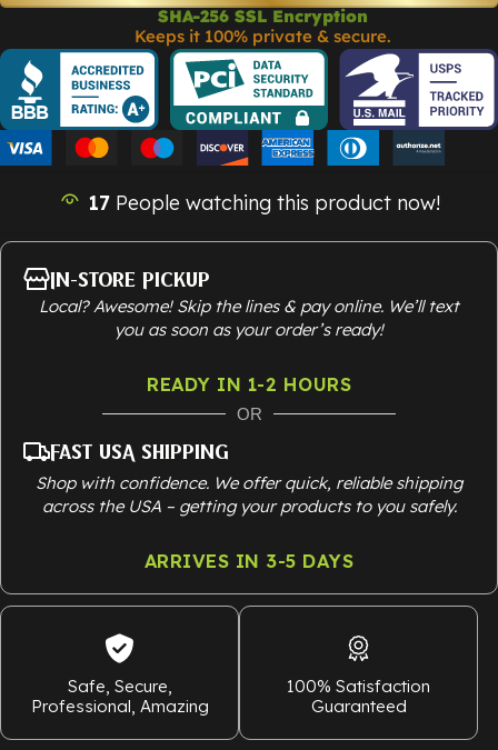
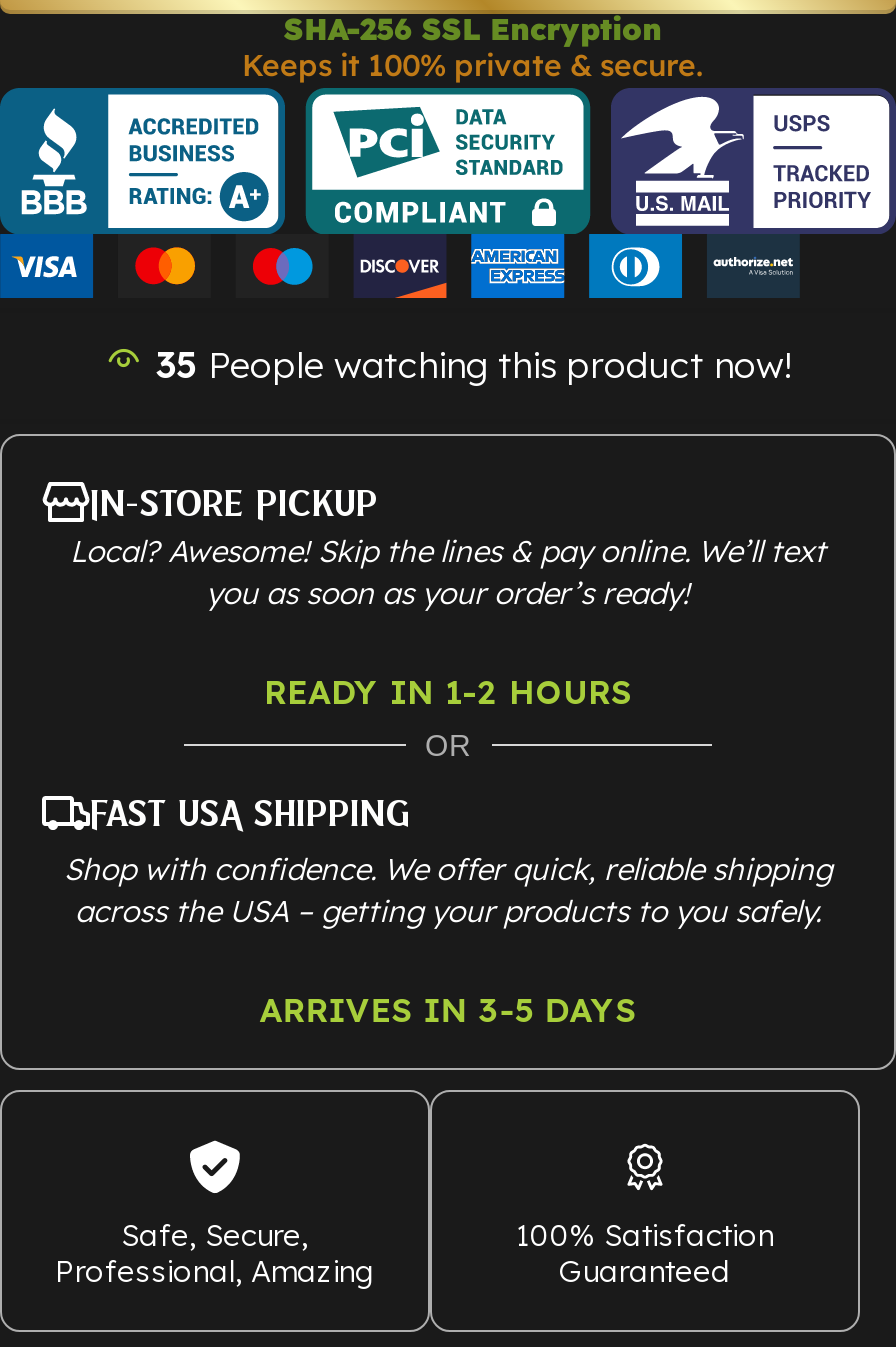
[87,190,440,215] 17 People watching this product now! -> [156,341,792,387] 35 People watching this product now!

